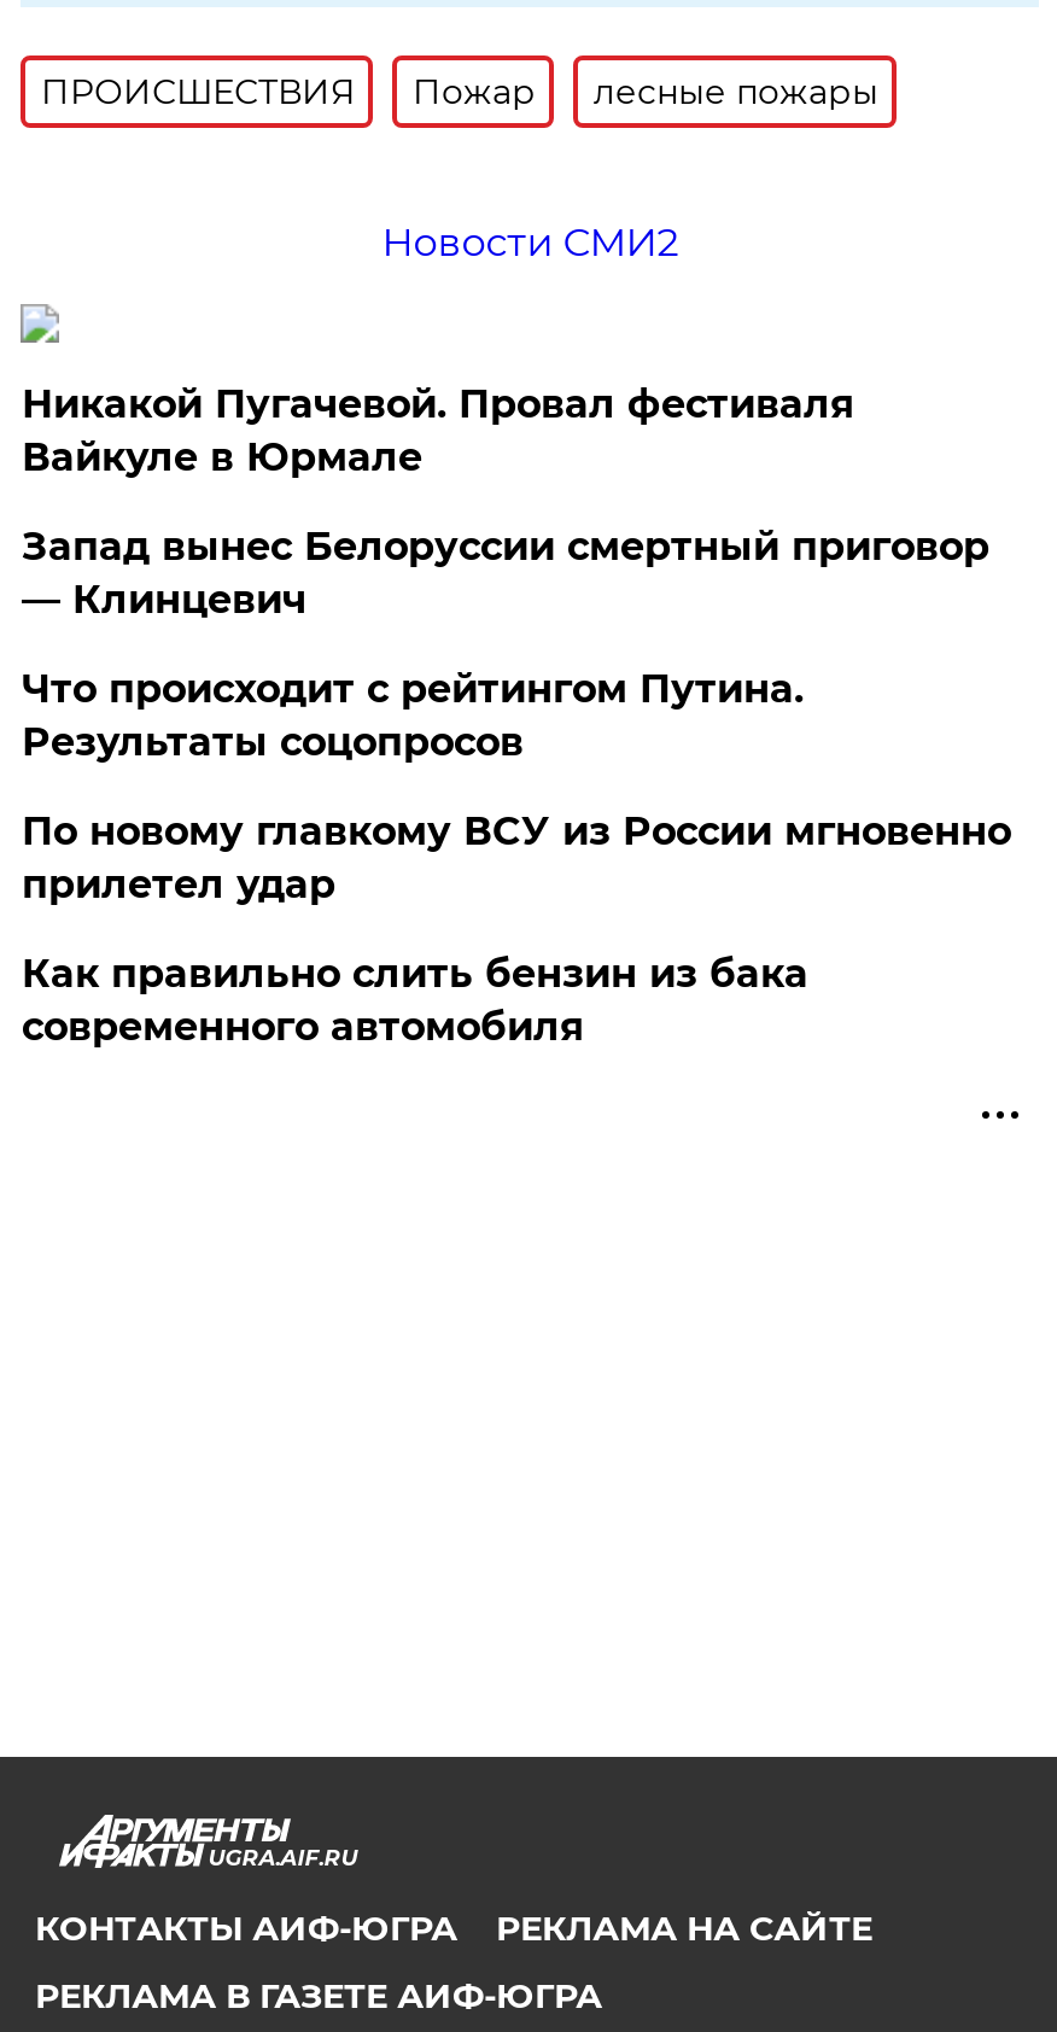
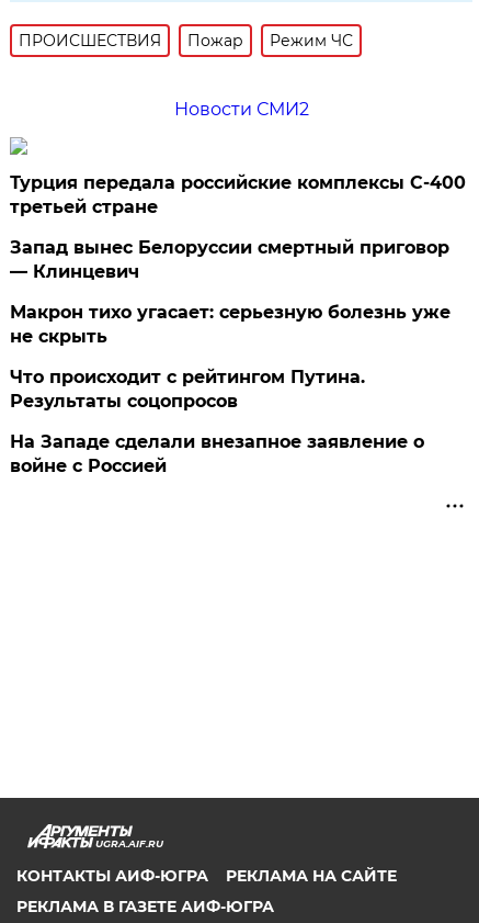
[593,70,878,113] лесные пожары -> [270,31,353,50] Режим ЧС
[21,381,854,480] Никакой Пугачевой. Провал фестиваля | Вайкуле в Юрмале -> [10,172,466,217] Турция передала российские комплексы С-400 | третьей стране
none -> [10,302,451,347] Макрон тихо угасает: серьезную болезнь уже | не скрыть
moved [21,666,803,765] -> [10,366,365,411]: Что происходит с рейтингом Путина. | Результаты соцопросов
[21,808,1011,1050] По новому главкому ВСУ из России мгновенно | прилетел удар | Как правильно слить бензин из бака | современного автомобиля -> [10,431,425,476] На Западе сделали внезапное заявление о | войне с Россией

